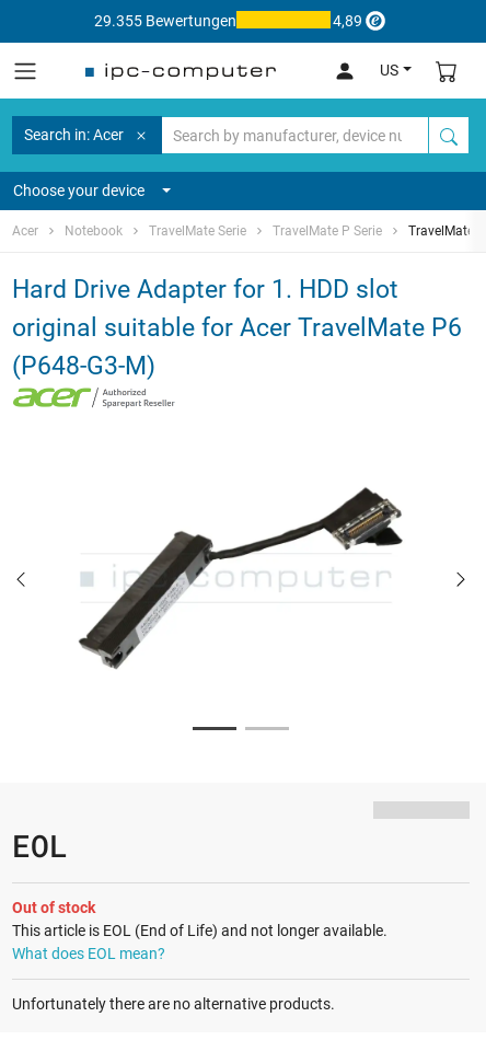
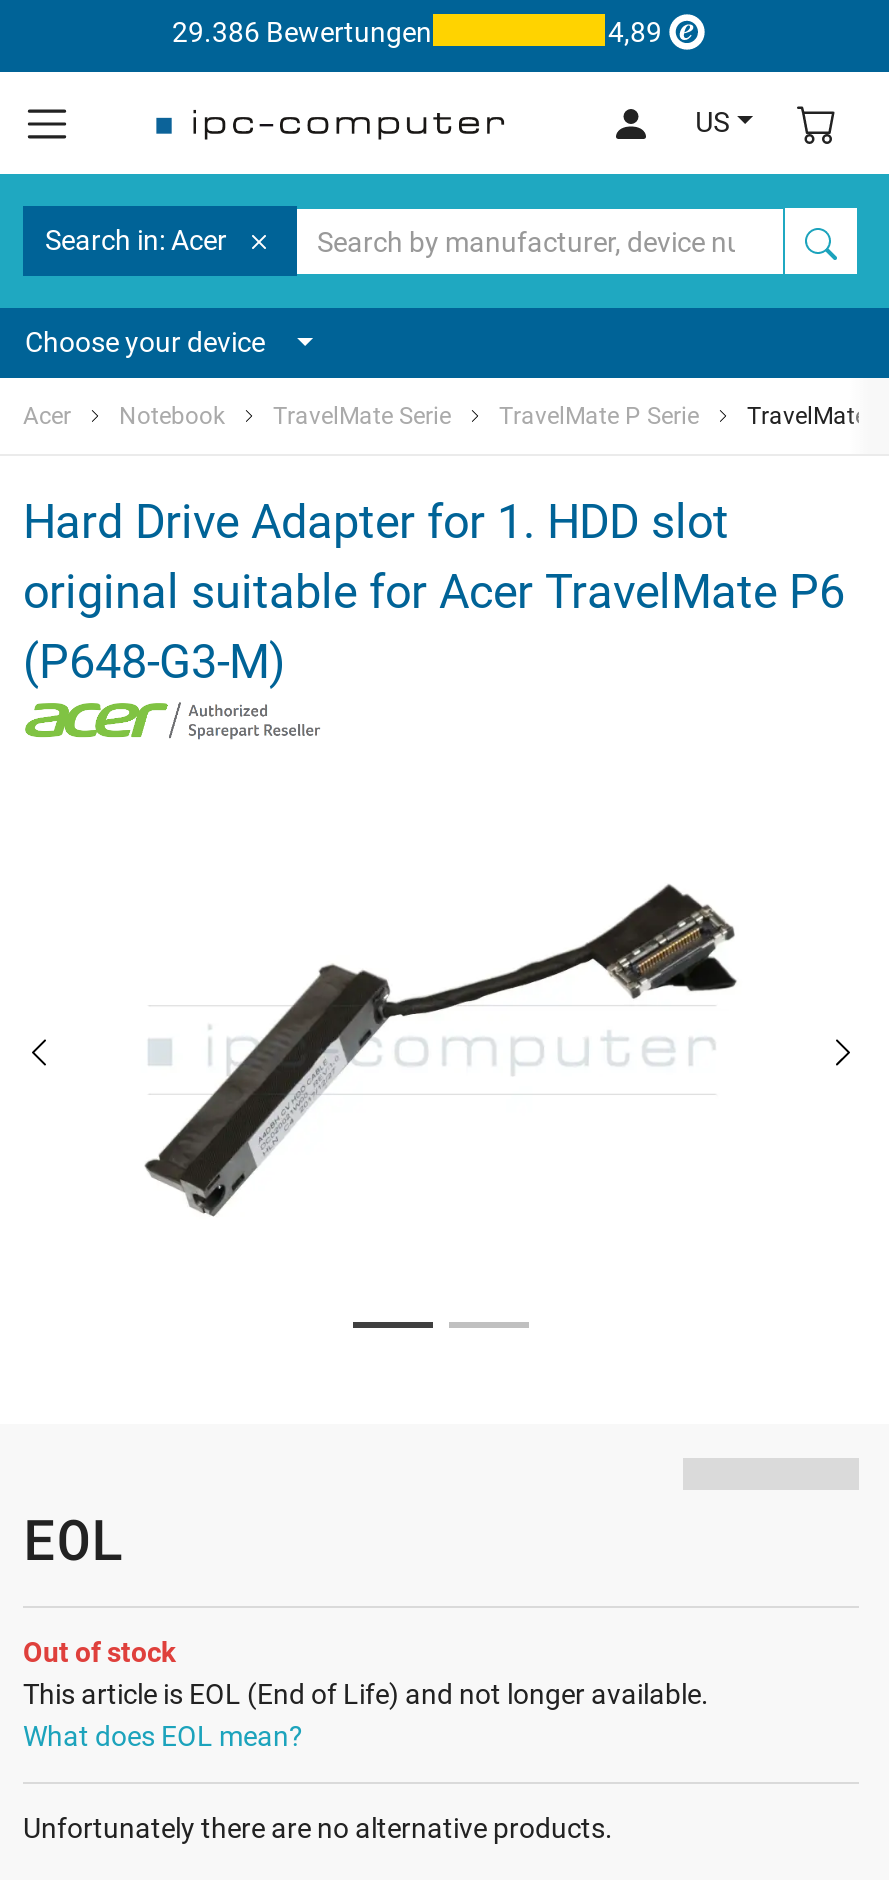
[94,11,236,29] 29.355 Bewertungen -> [172,15,432,47] 29.386 Bewertungen

